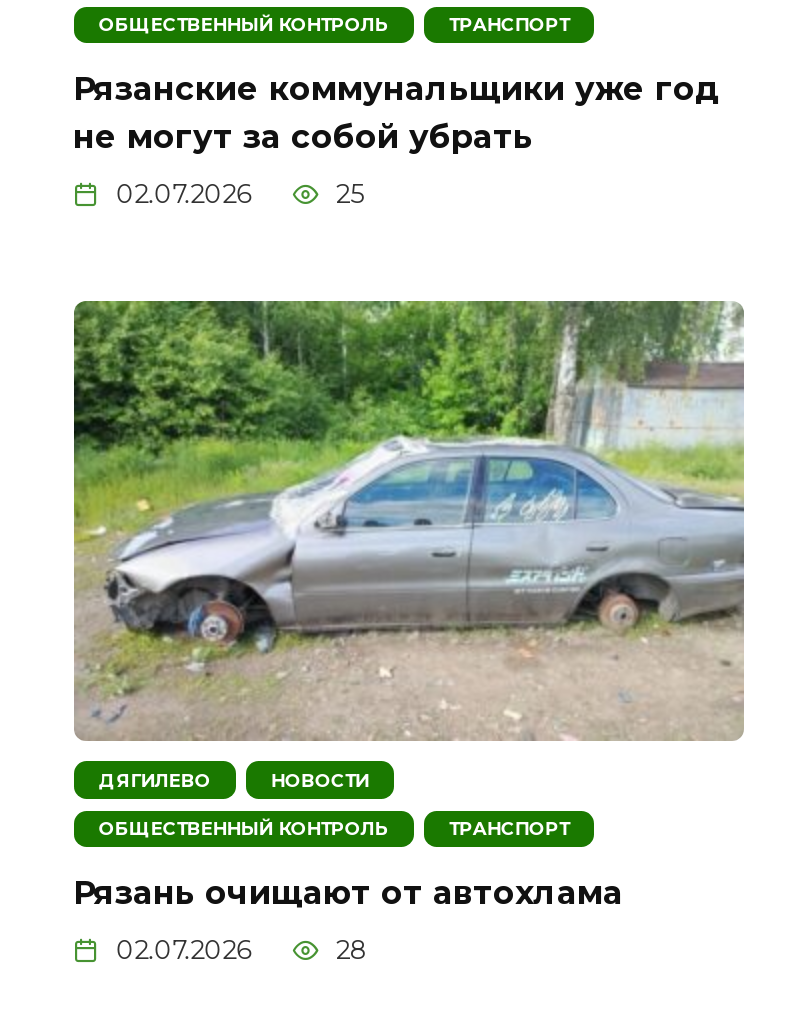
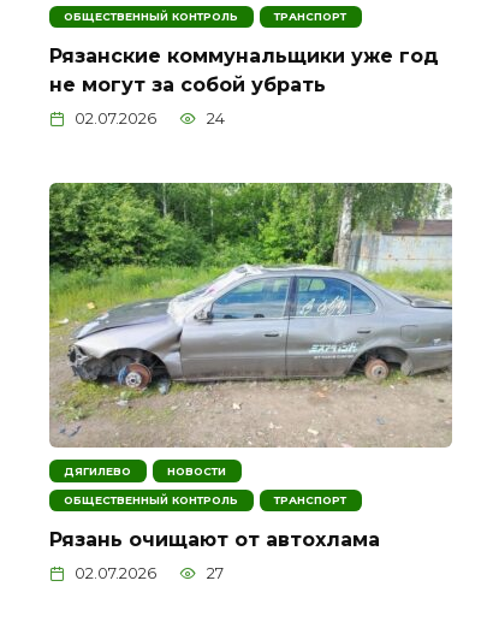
[336,179,364,209] 25 -> [207,110,225,128] 24
[336,936,368,966] 28 -> [207,565,224,583] 27

